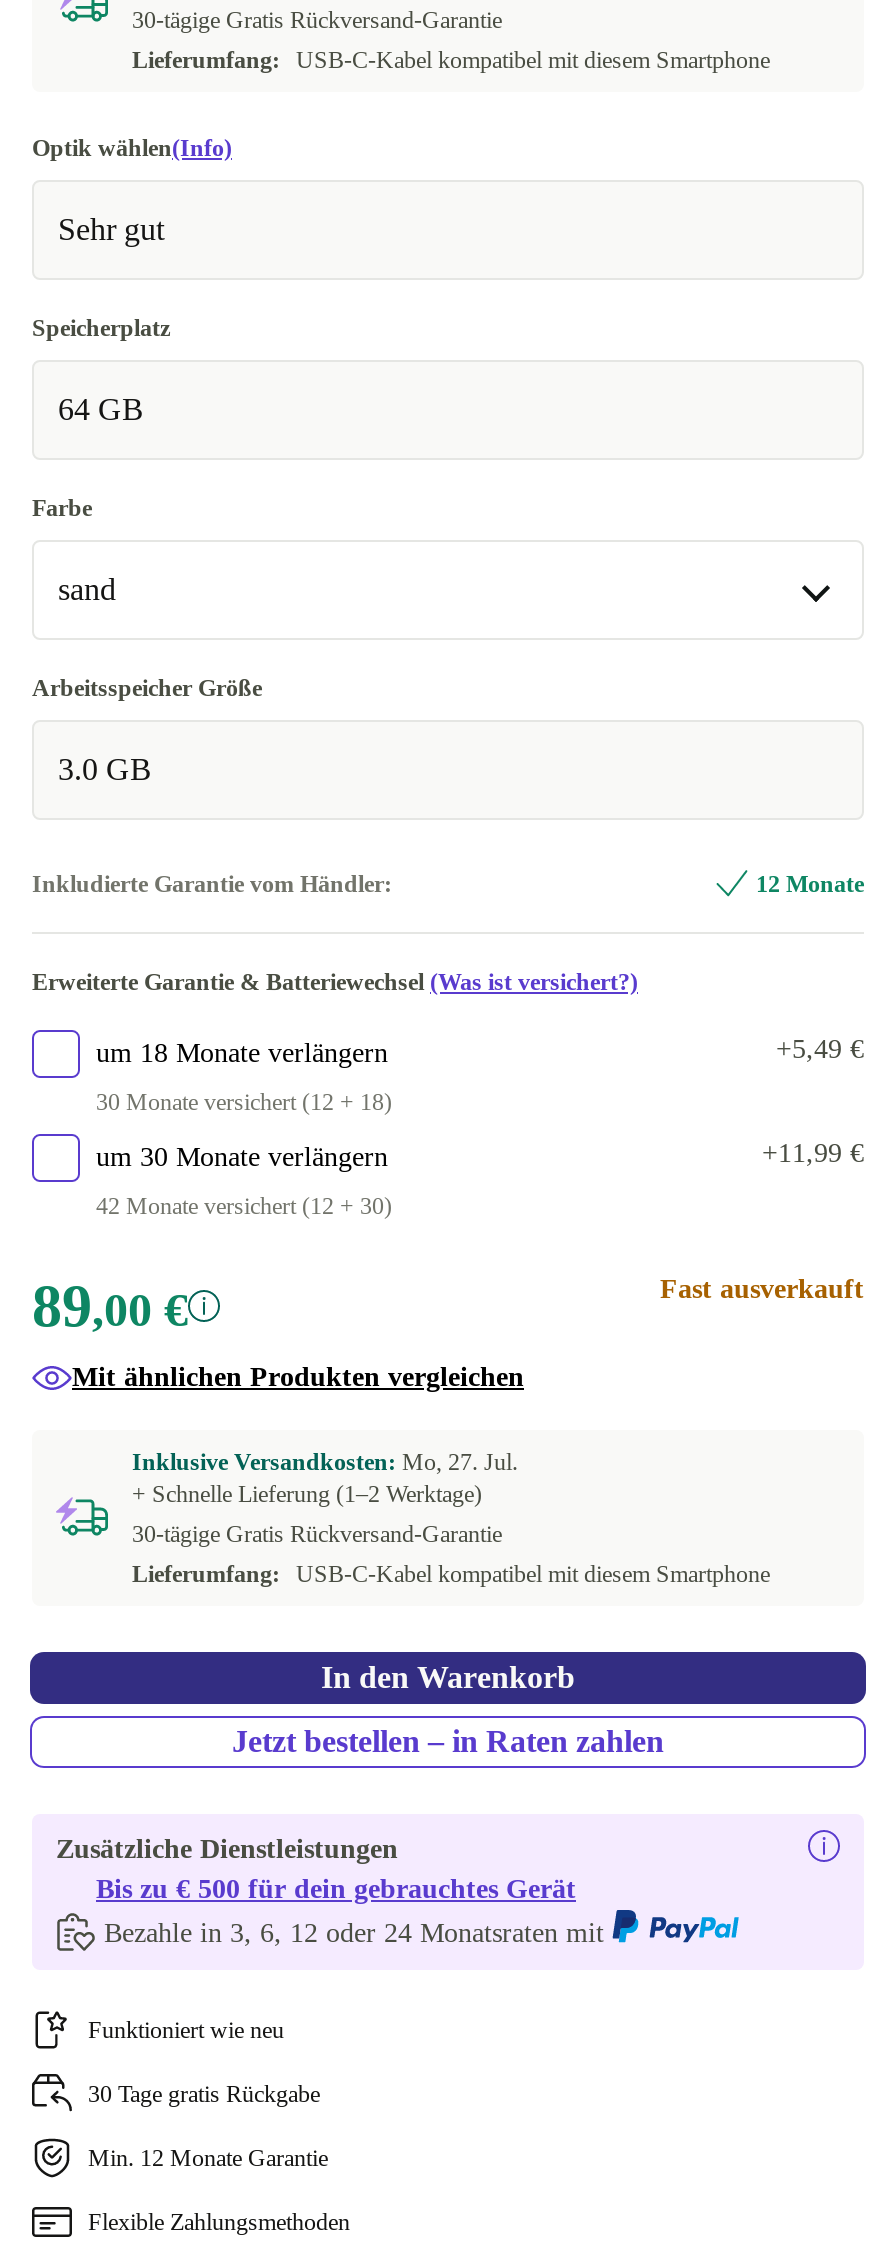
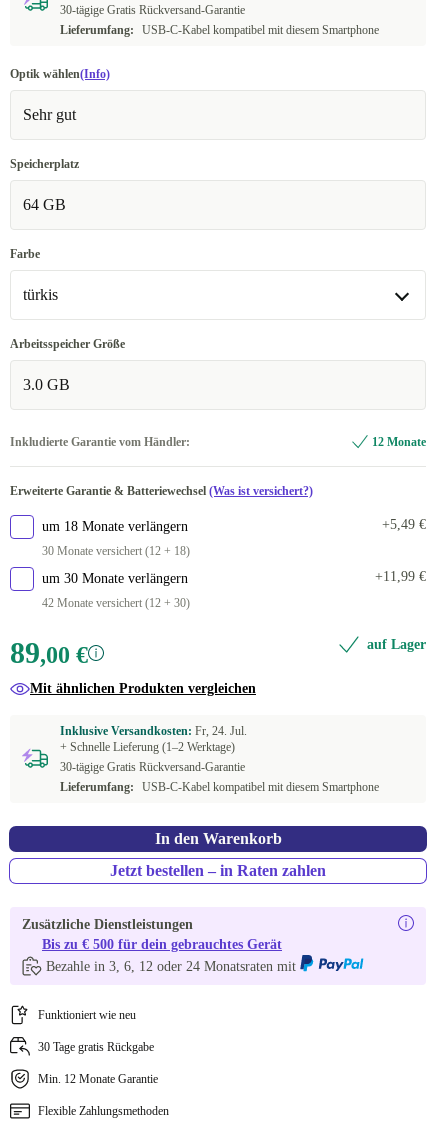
[58,572,116,606] sand -> [23,286,58,303] türkis
[660,1274,864,1304] Fast ausverkauft -> [367,637,426,652] auf Lager
[132,1448,518,1476] Inklusive Versandkosten: Mo, 27. Jul. -> [60,724,247,738] Inklusive Versandkosten: Fr, 24. Jul.

